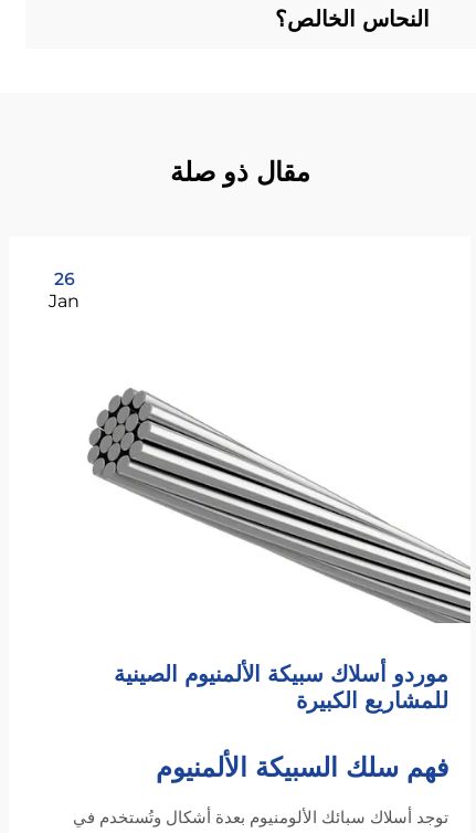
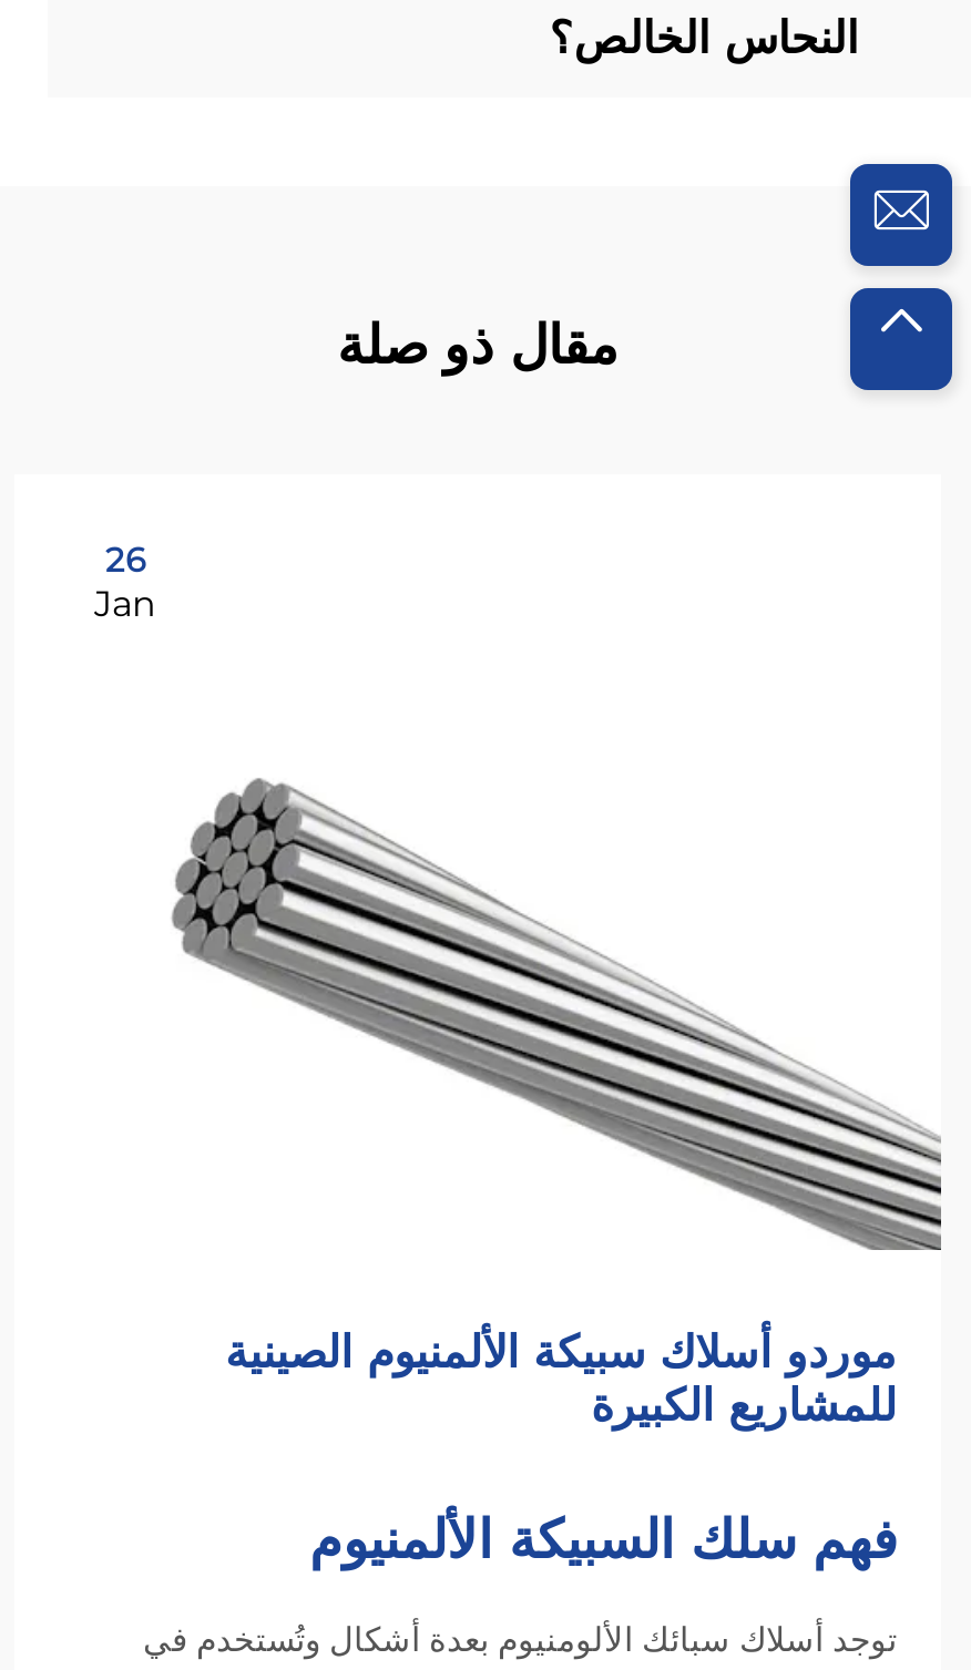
none -> [848,162,957,270] [image]
none -> [848,286,957,395] [image]

